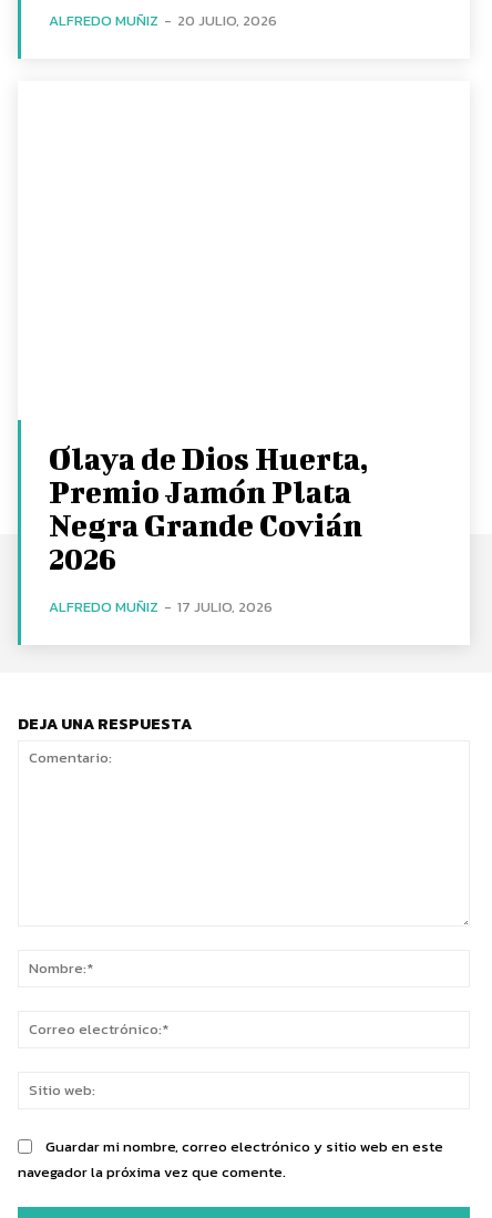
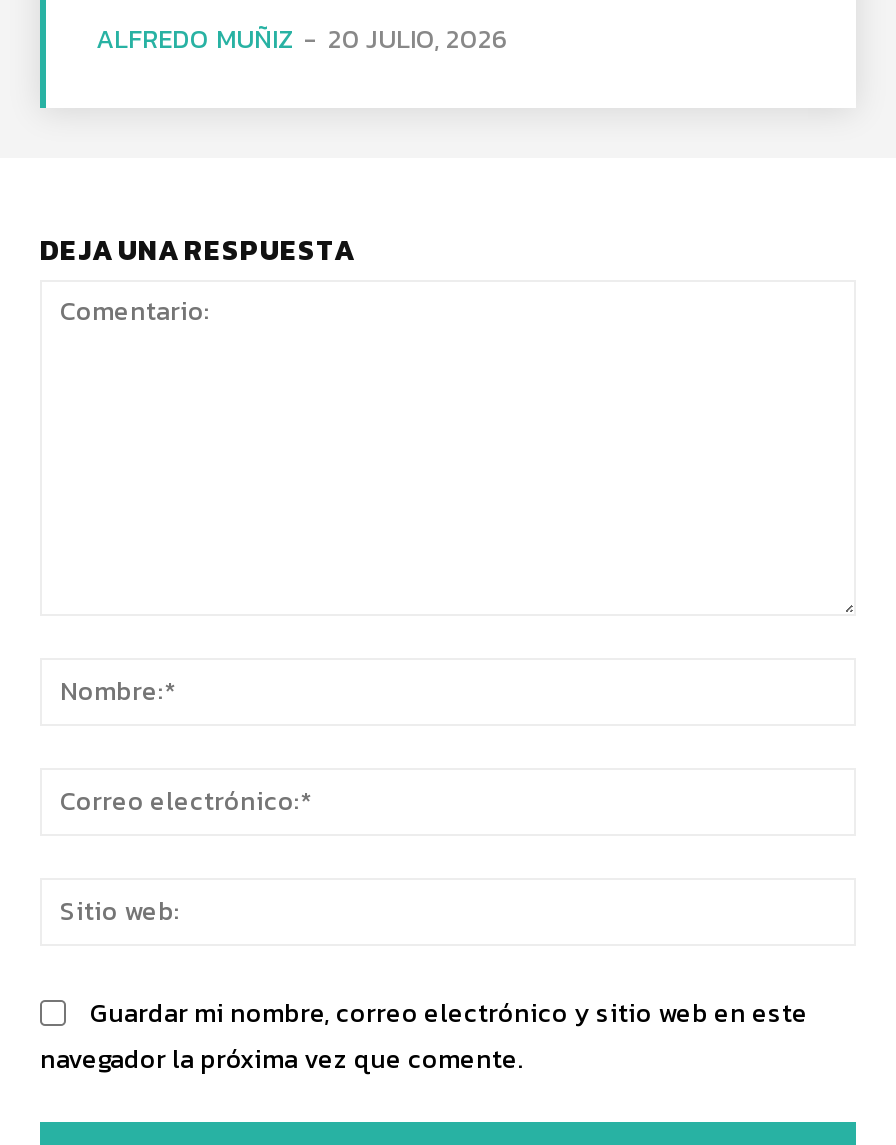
[49,441,368,617] Olaya de Dios Huerta, | Premio Jamón Plata | Negra Grande Covián | 2026 | ALFREDO MUÑIZ - 17 JULIO, 2026 -> none

